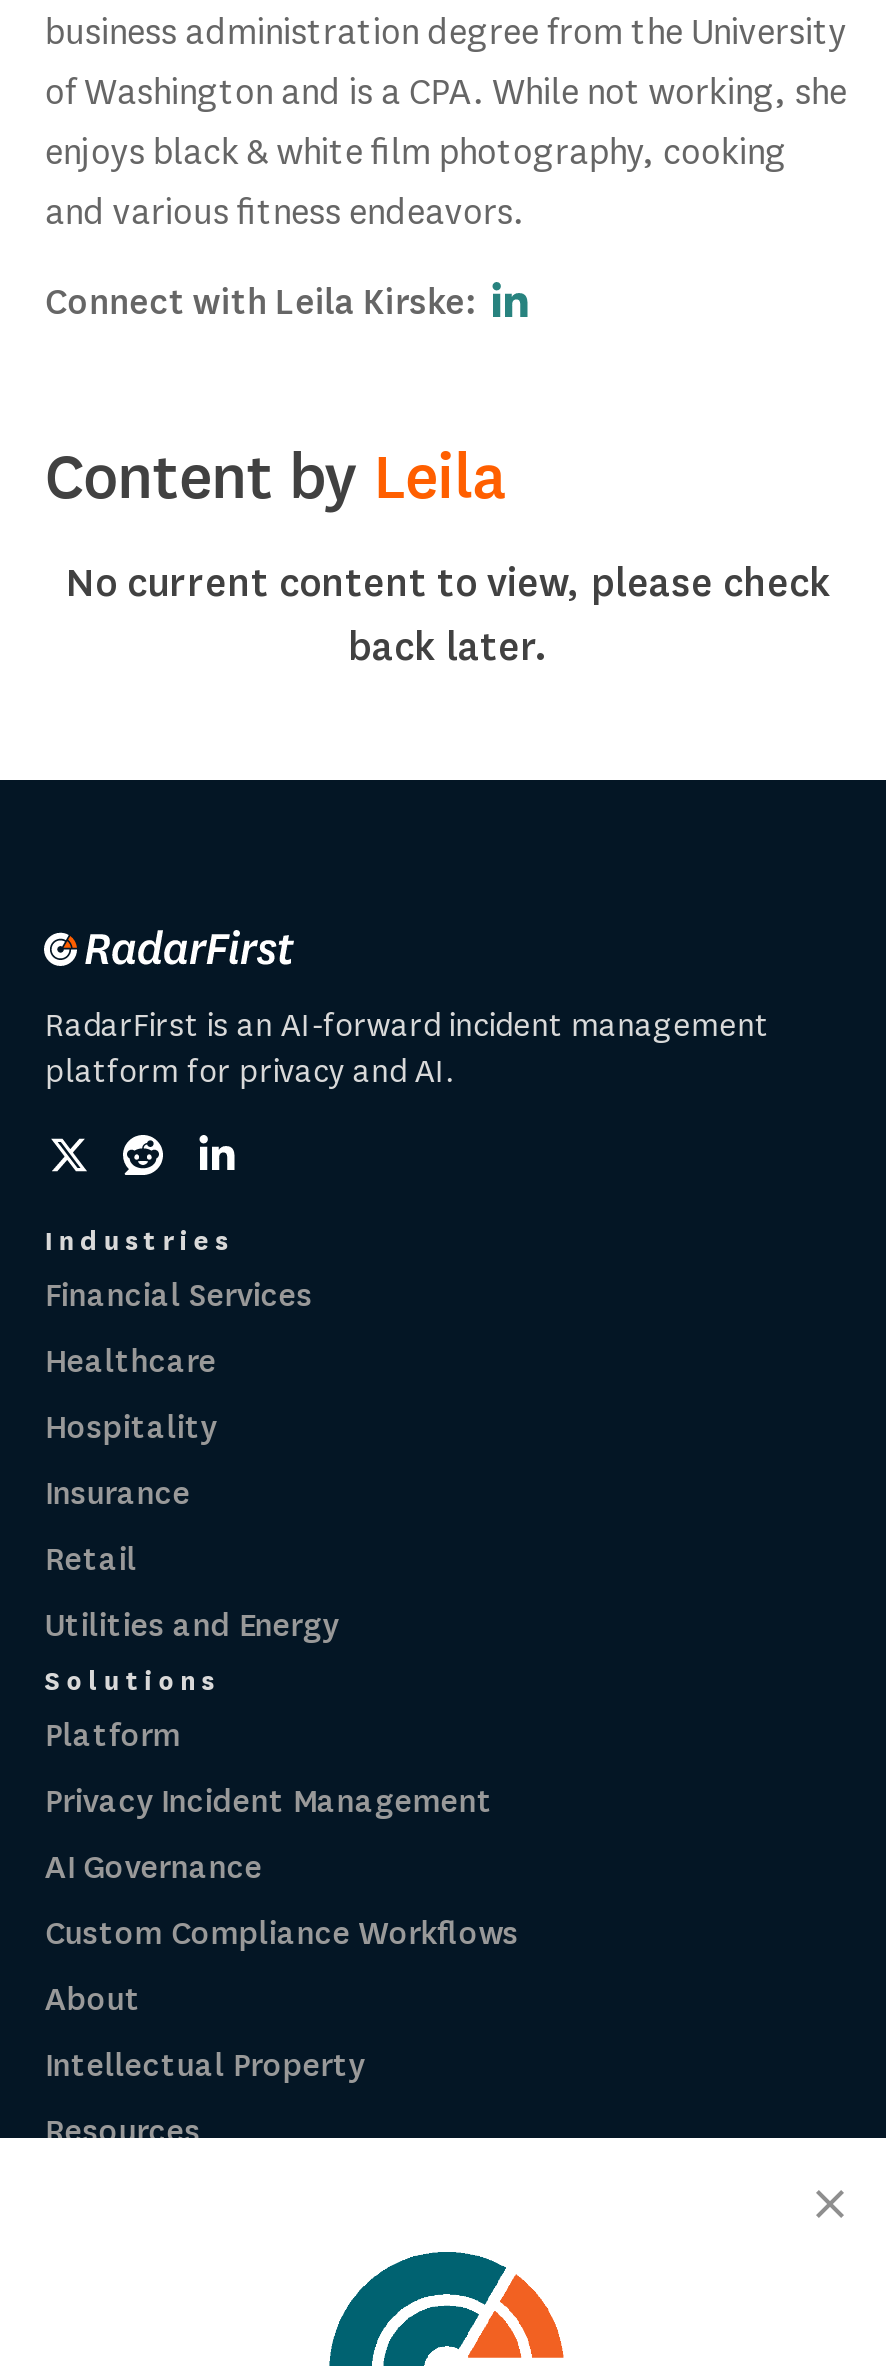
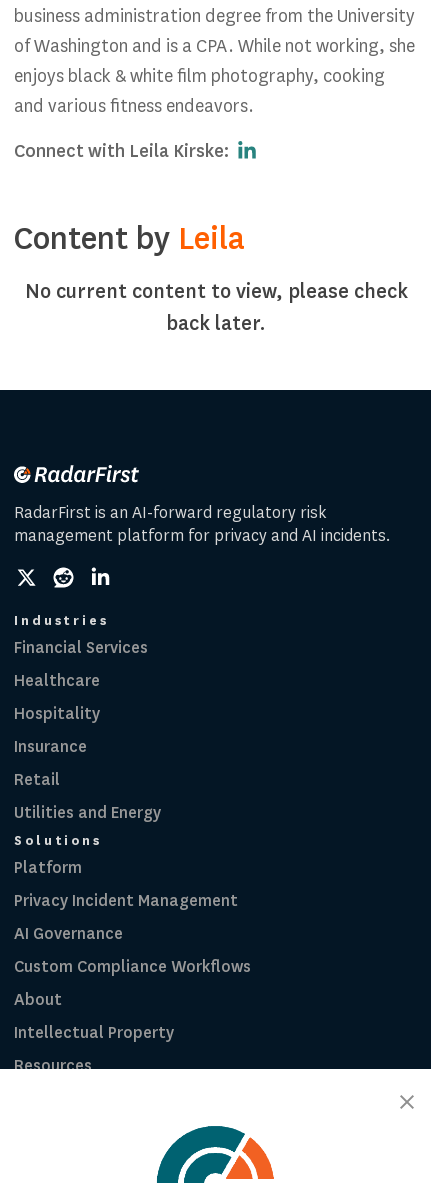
[45,1004,769,1092] RadarFirst is an AI-forward incident management | platform for privacy and AI. -> [14,502,391,546] RadarFirst is an AI-forward regulatory risk | management platform for privacy and AI incidents.

